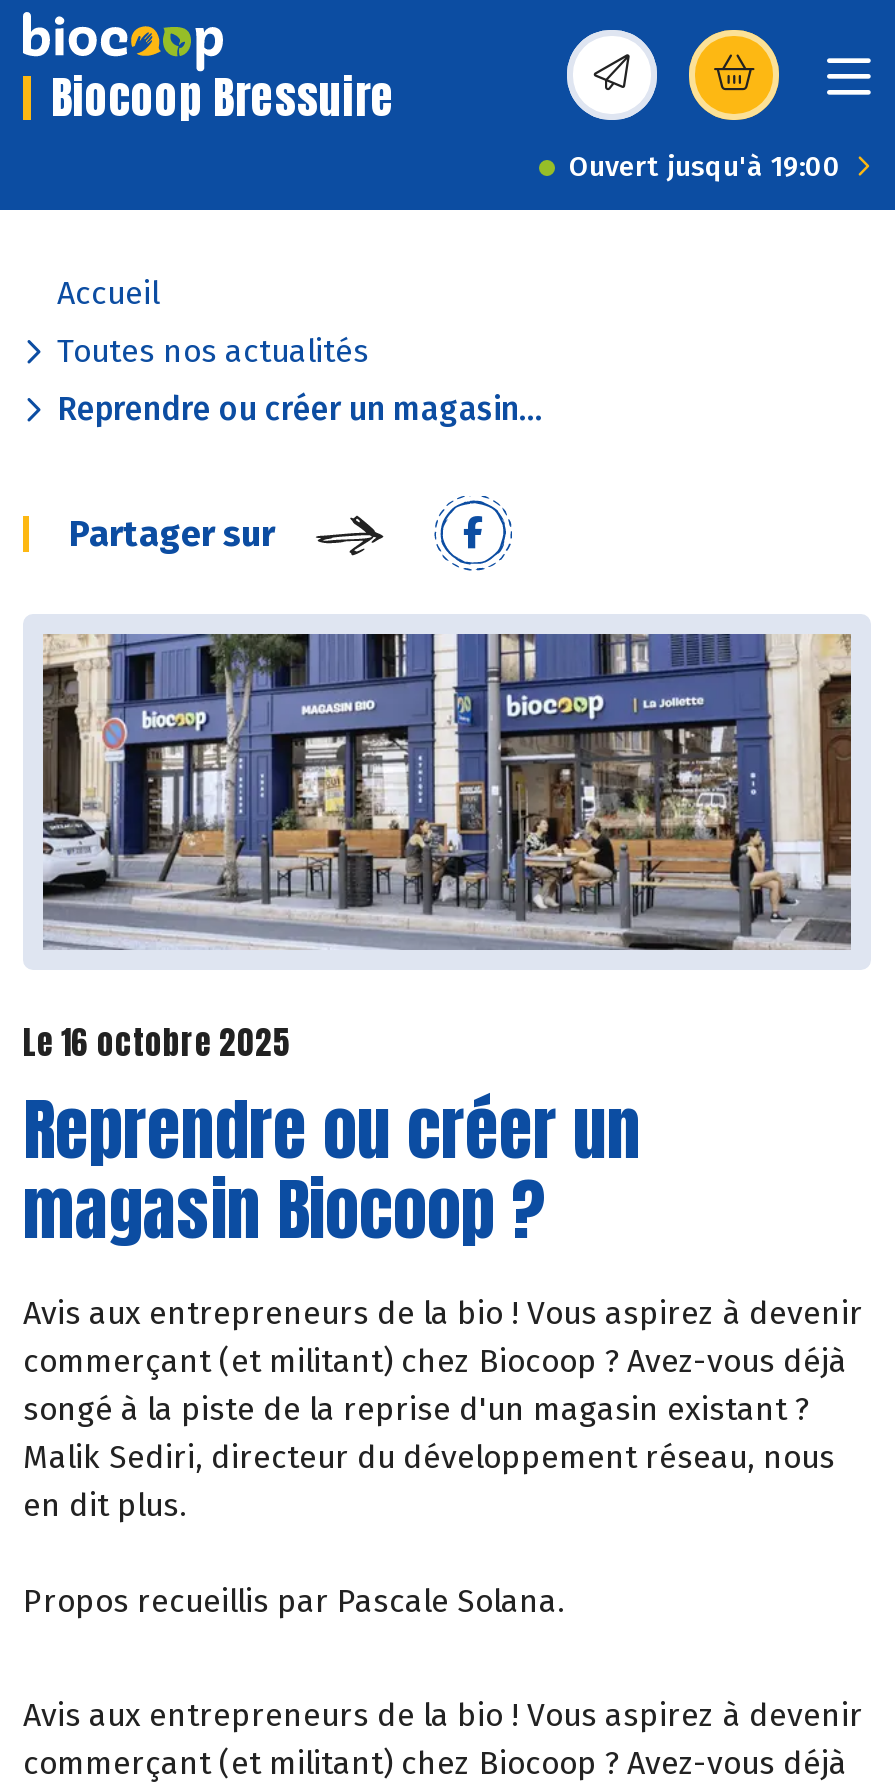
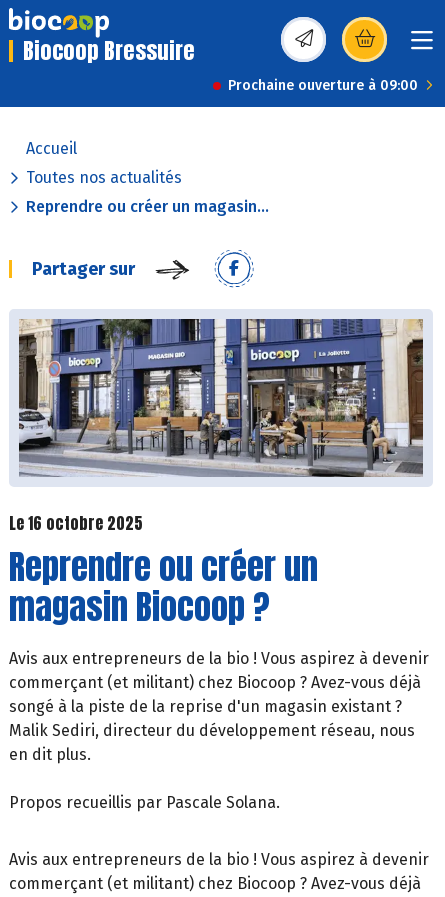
[569,150,841,184] Ouvert jusqu'à 19:00 -> [228,77,418,94] Prochaine ouverture à 09:00

